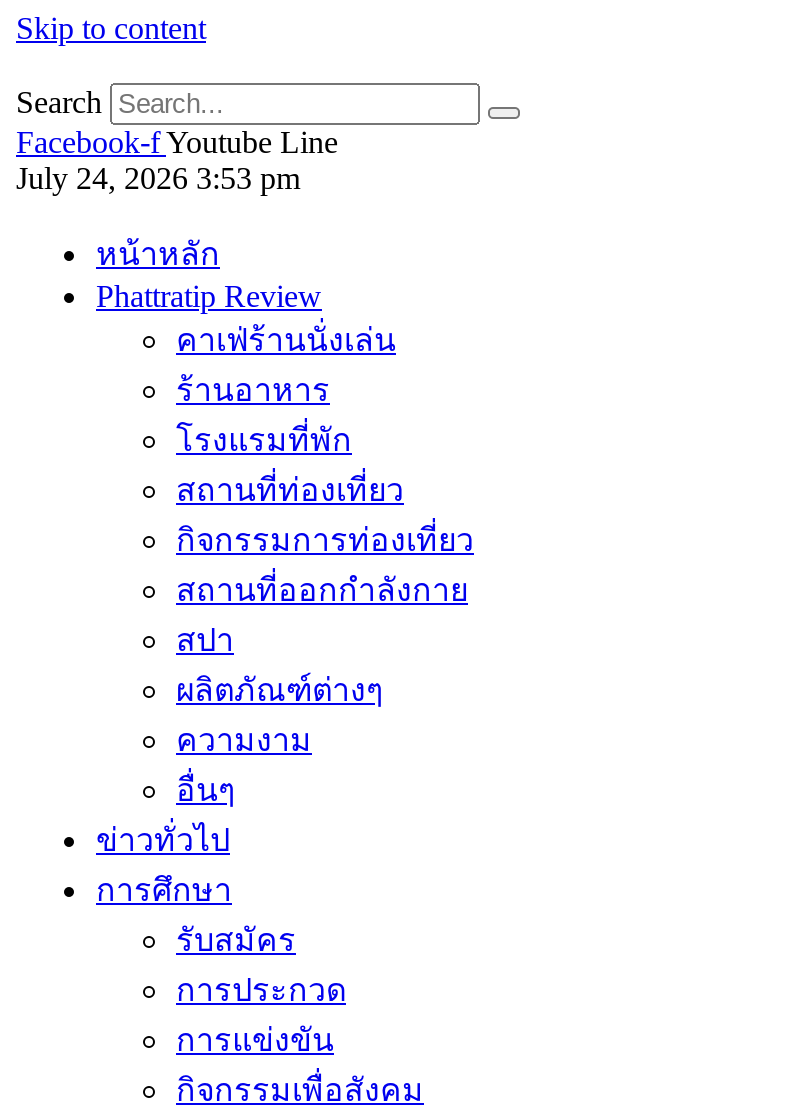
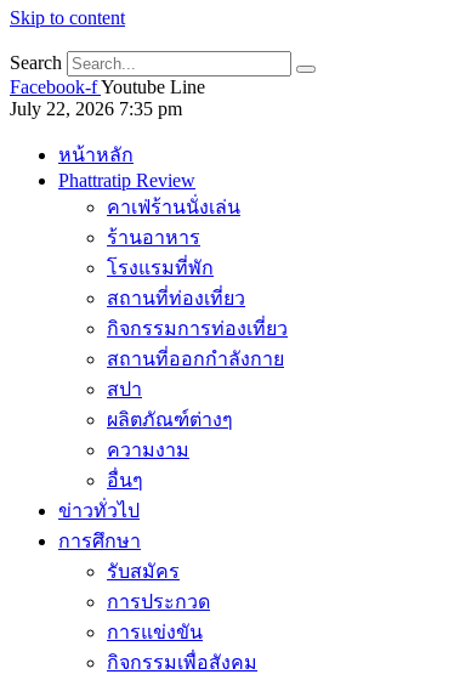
[16,161,300,195] July 24, 2026 3:53 pm -> [10,98,182,119] July 22, 2026 7:35 pm

